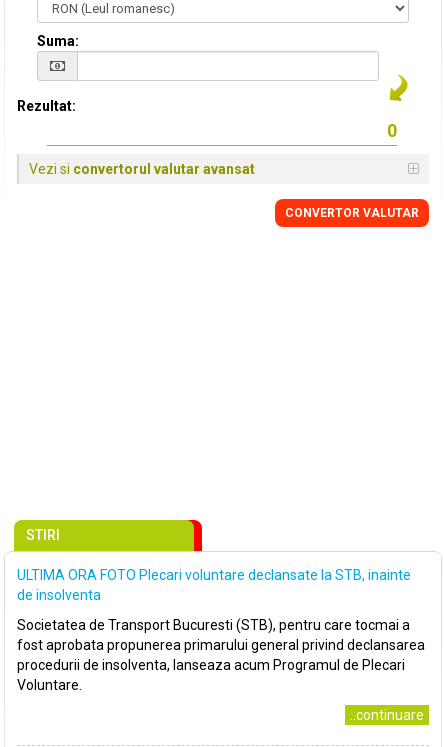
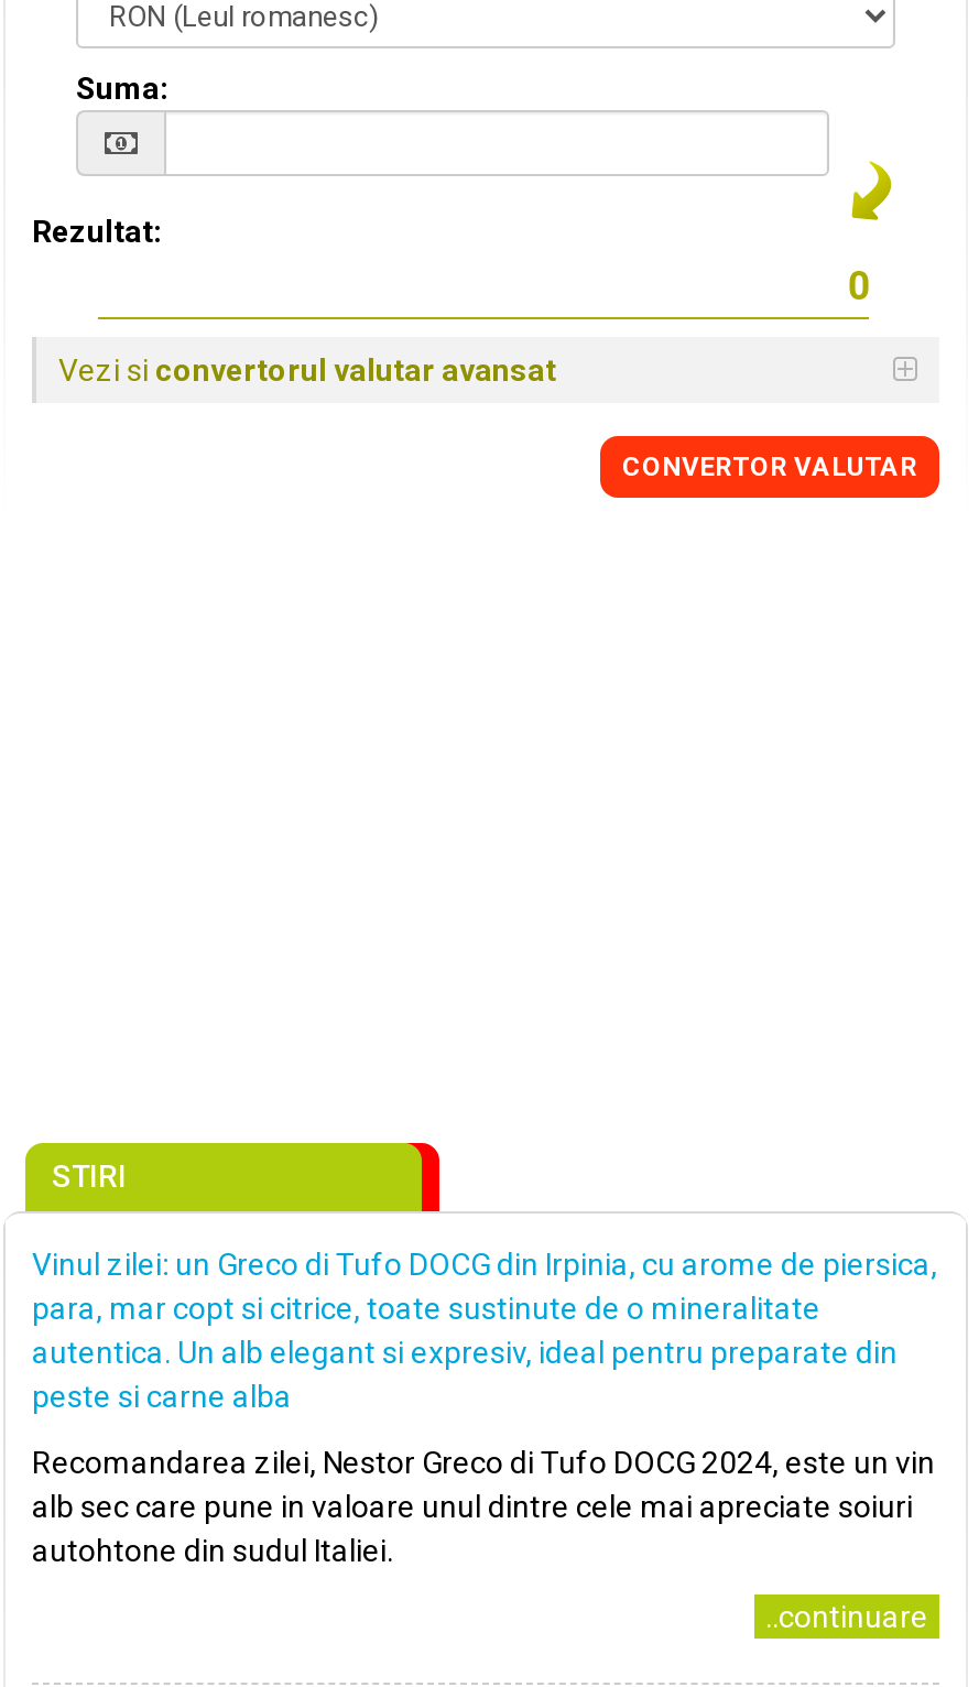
[17,567,411,603] ULTIMA ORA FOTO Plecari voluntare declansate la STB, inainte | de insolventa -> [32,1247,937,1414] Vinul zilei: un Greco di Tufo DOCG din Irpinia, cu arome de piersica, | para, mar copt si citrice, toate sustinute de o mineralitate | autentica. Un alb elegant si expresiv, ideal pentru preparate din | peste si carne alba
[17,617,425,693] Societatea de Transport Bucuresti (STB), pentru care tocmai a | fost aprobata propunerea primarului general privind declansarea | procedurii de insolventa, lanseaza acum Programul de Plecari | Voluntare. -> [32,1445,935,1568] Recomandarea zilei, Nestor Greco di Tufo DOCG 2024, este un vin | alb sec care pune in valoare unul dintre cele mai apreciate soiuri | autohtone din sudul Italiei.

